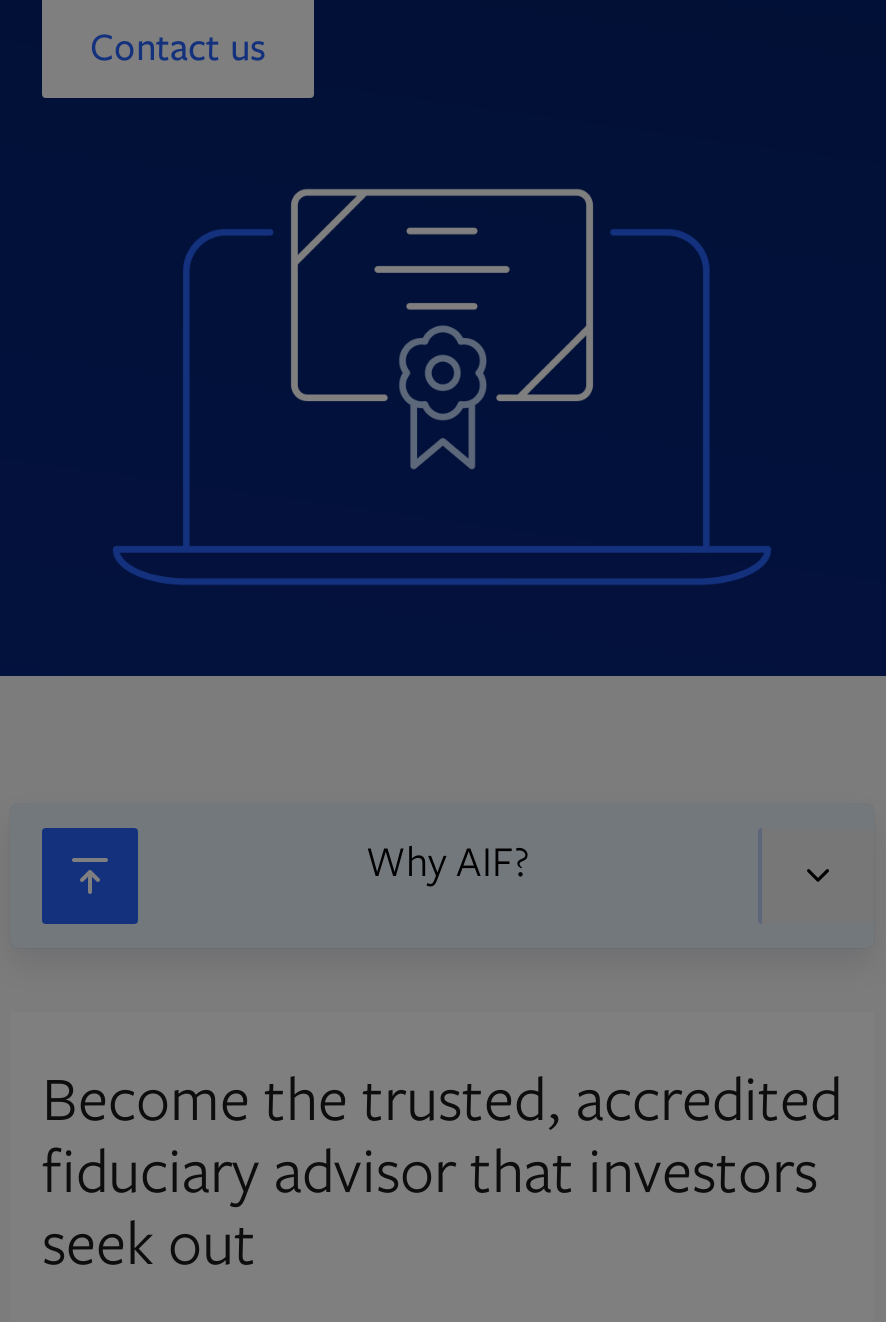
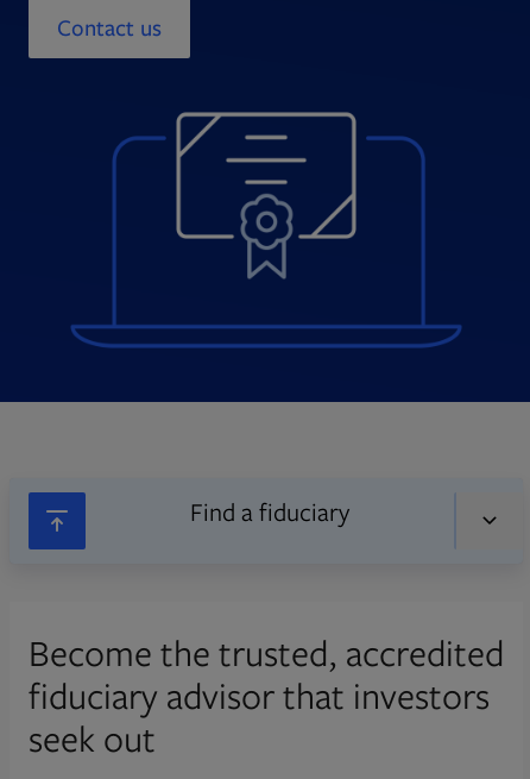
[366,832,530,888] Why AIF? -> [190,495,349,528] Find a fiduciary

